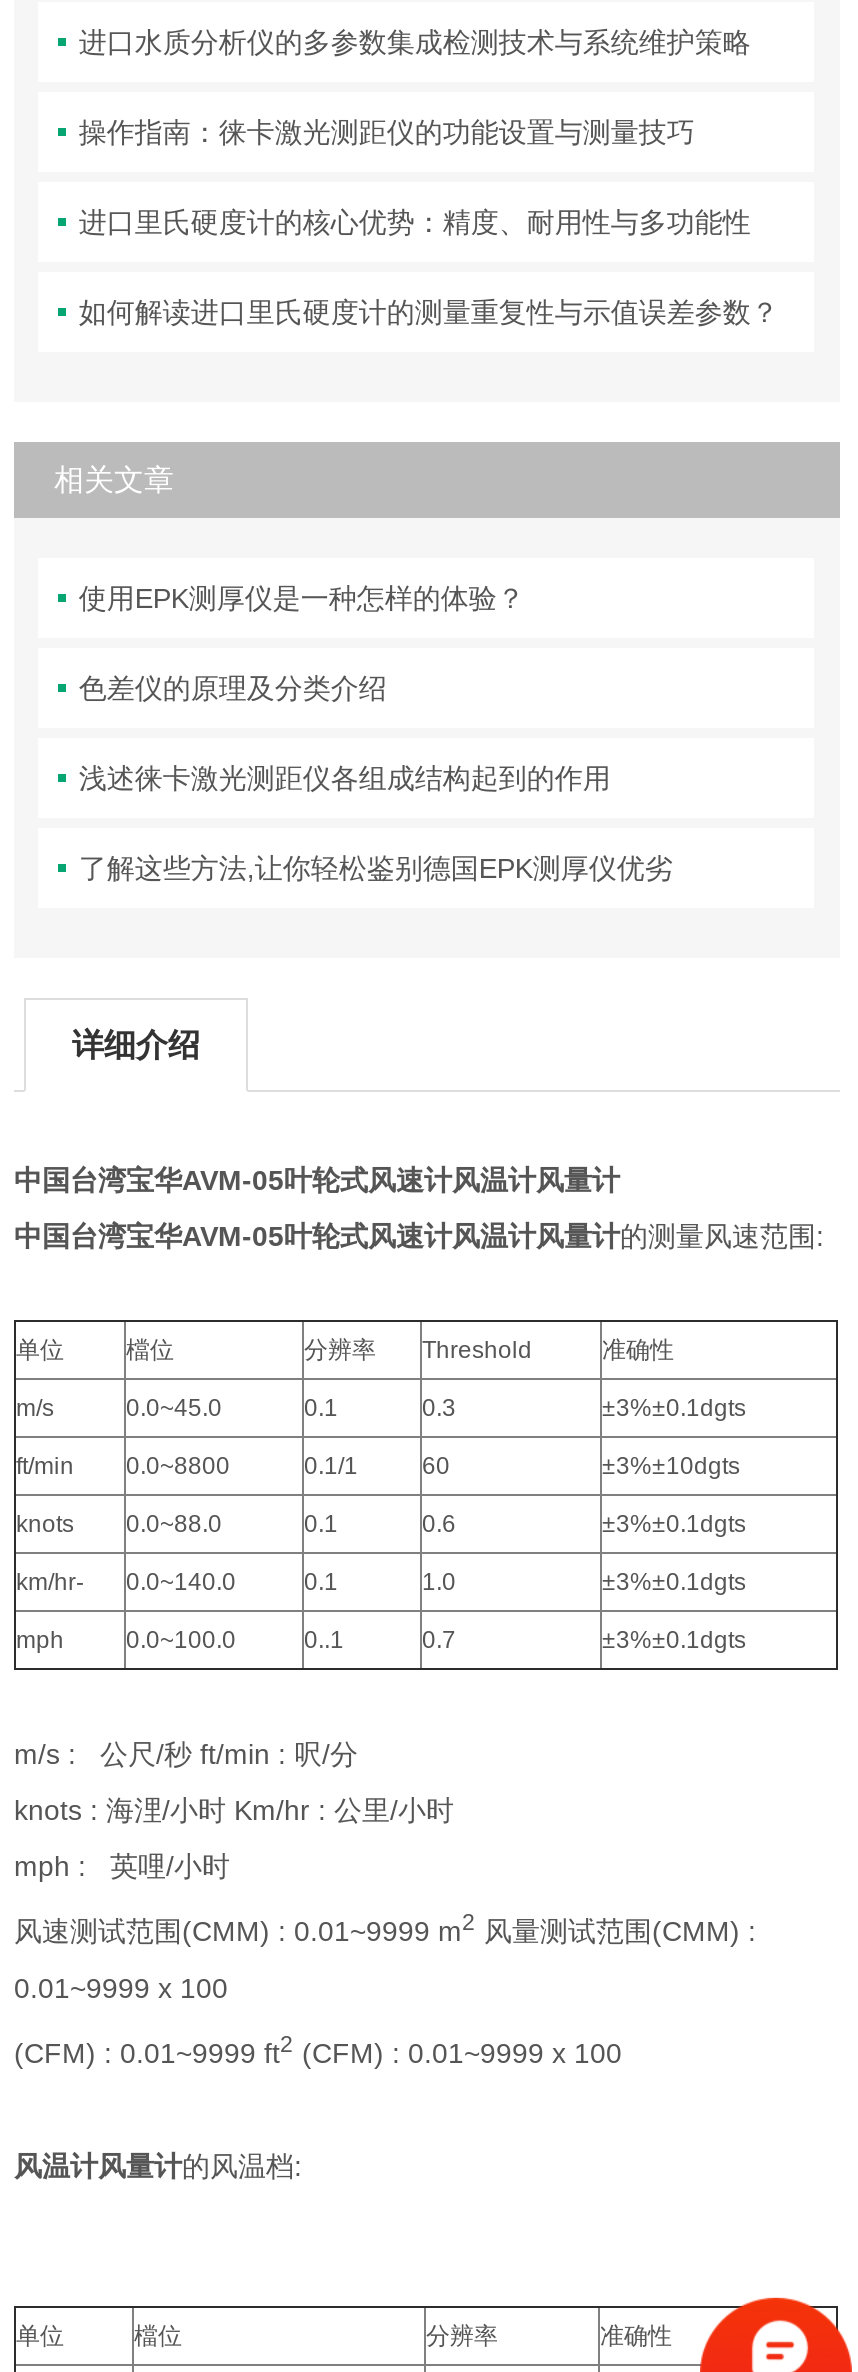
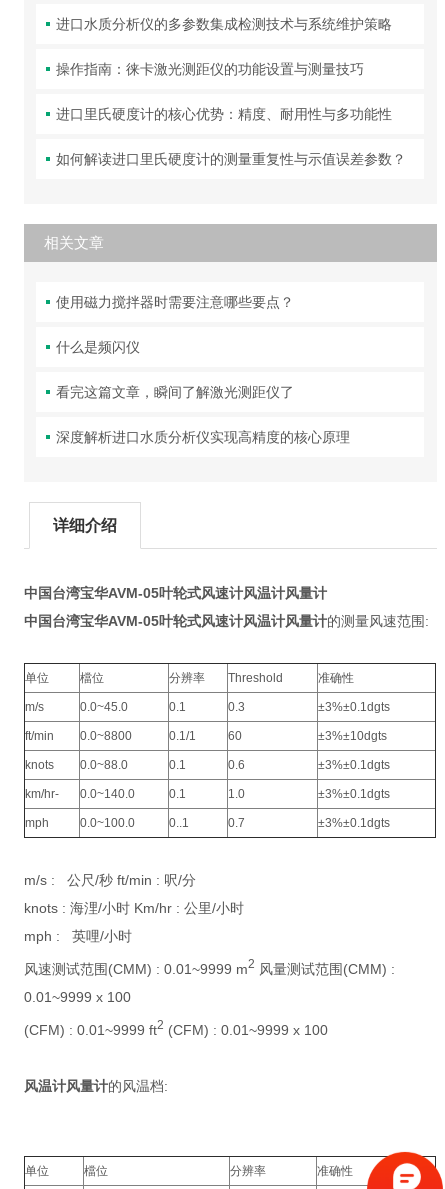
[79,583,525,615] 使用EPK测厚仪是一种怎样的体验？ -> [56,294,294,310] 使用磁力搅拌器时需要注意哪些要点？
[79,673,387,705] 色差仪的原理及分类介绍 -> [56,339,140,355] 什么是频闪仪
[79,763,611,795] 浅述徕卡激光测距仪各组成结构起到的作用 -> [56,384,294,400] 看完这篇文章，瞬间了解激光测距仪了
[79,853,673,885] 了解这些方法,让你轻松鉴别德国EPK测厚仪优劣 -> [56,429,350,445] 深度解析进口水质分析仪实现高精度的核心原理

